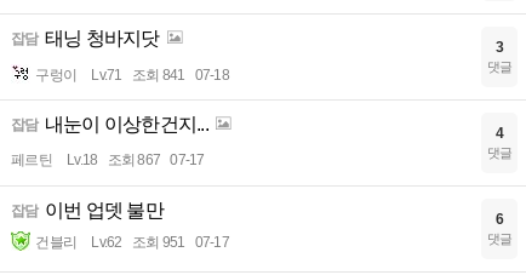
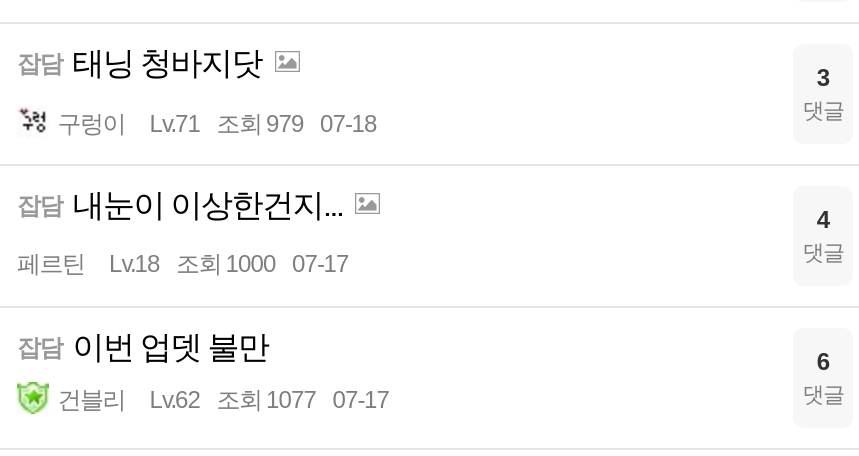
[35,67,229,84] 구렁이 Lv.71 조회 841 07-18 -> [57,110,377,138] 구렁이 Lv.71 조회 979 07-18
[11,151,204,168] 페르틴 Lv.18 조회 867 07-17 -> [17,250,349,278] 페르틴 Lv.18 조회 1000 07-17
[35,234,229,251] 건블리 Lv.62 조회 951 07-17 -> [57,386,389,414] 건블리 Lv.62 조회 1077 07-17

